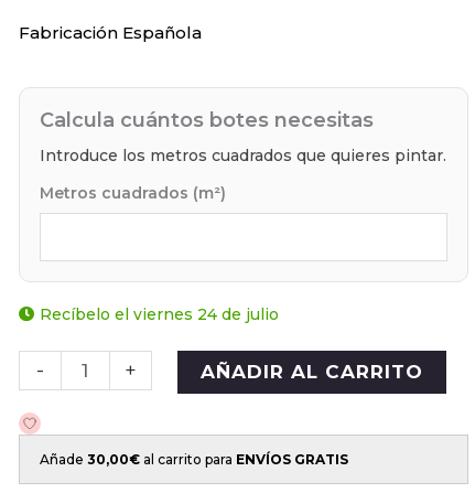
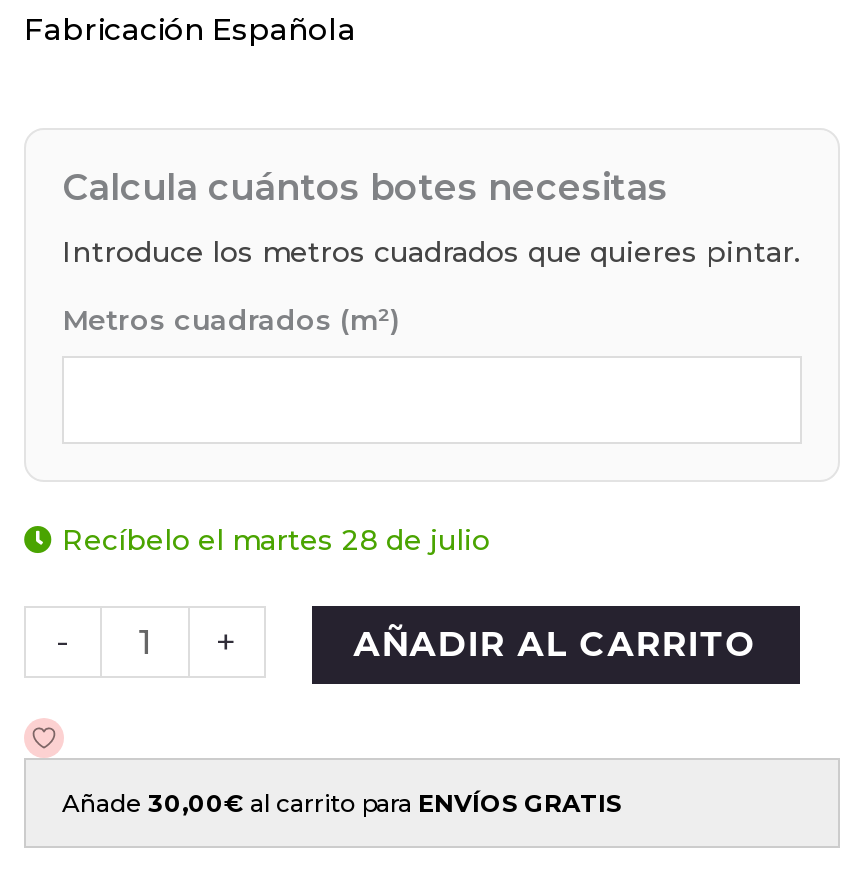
[40,304,279,324] Recíbelo el viernes 24 de julio -> [62,522,490,558] Recíbelo el martes 28 de julio

